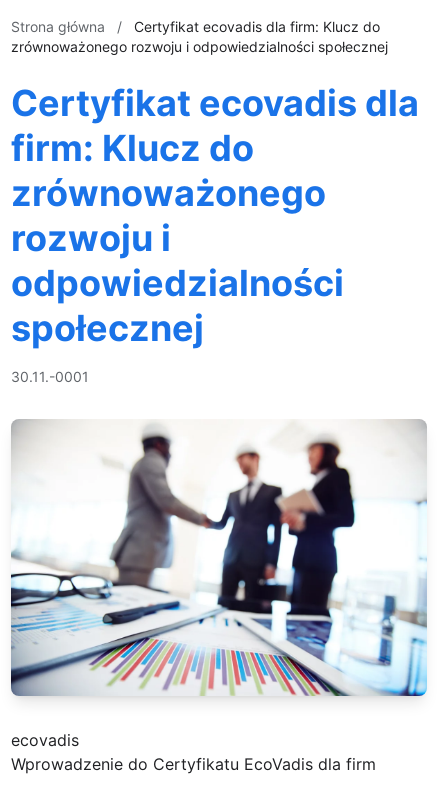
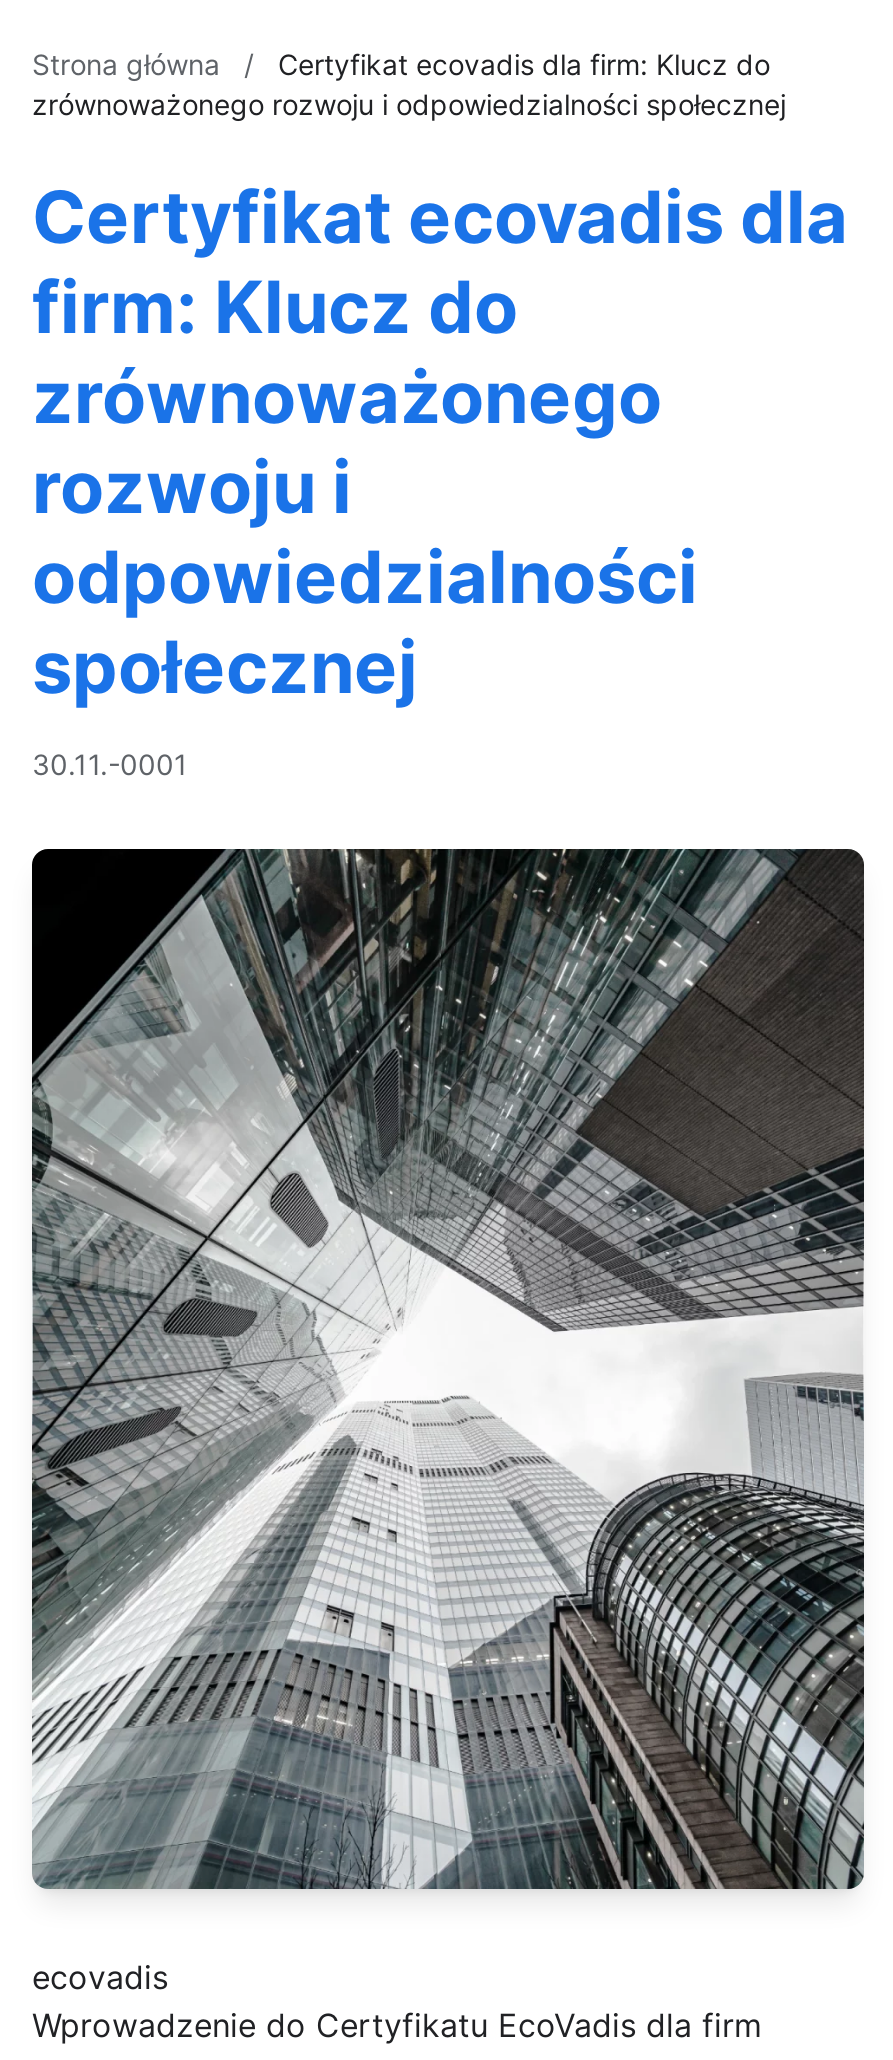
[10,419,427,697] [image] -> [30,847,866,1893] [image]

